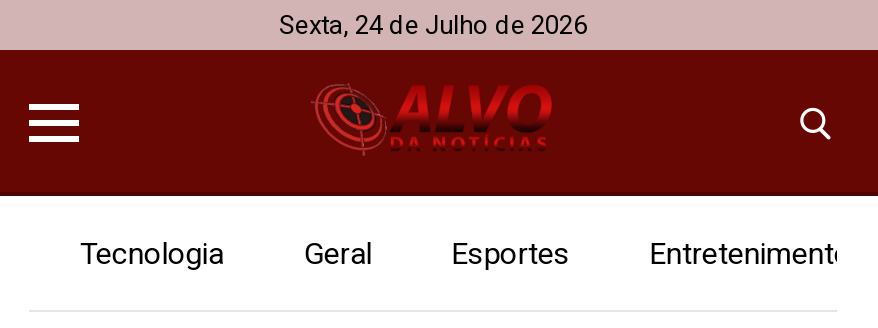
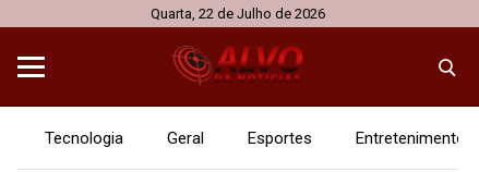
[279,10,587,40] Sexta, 24 de Julho de 2026 -> [151,5,325,22] Quarta, 22 de Julho de 2026

